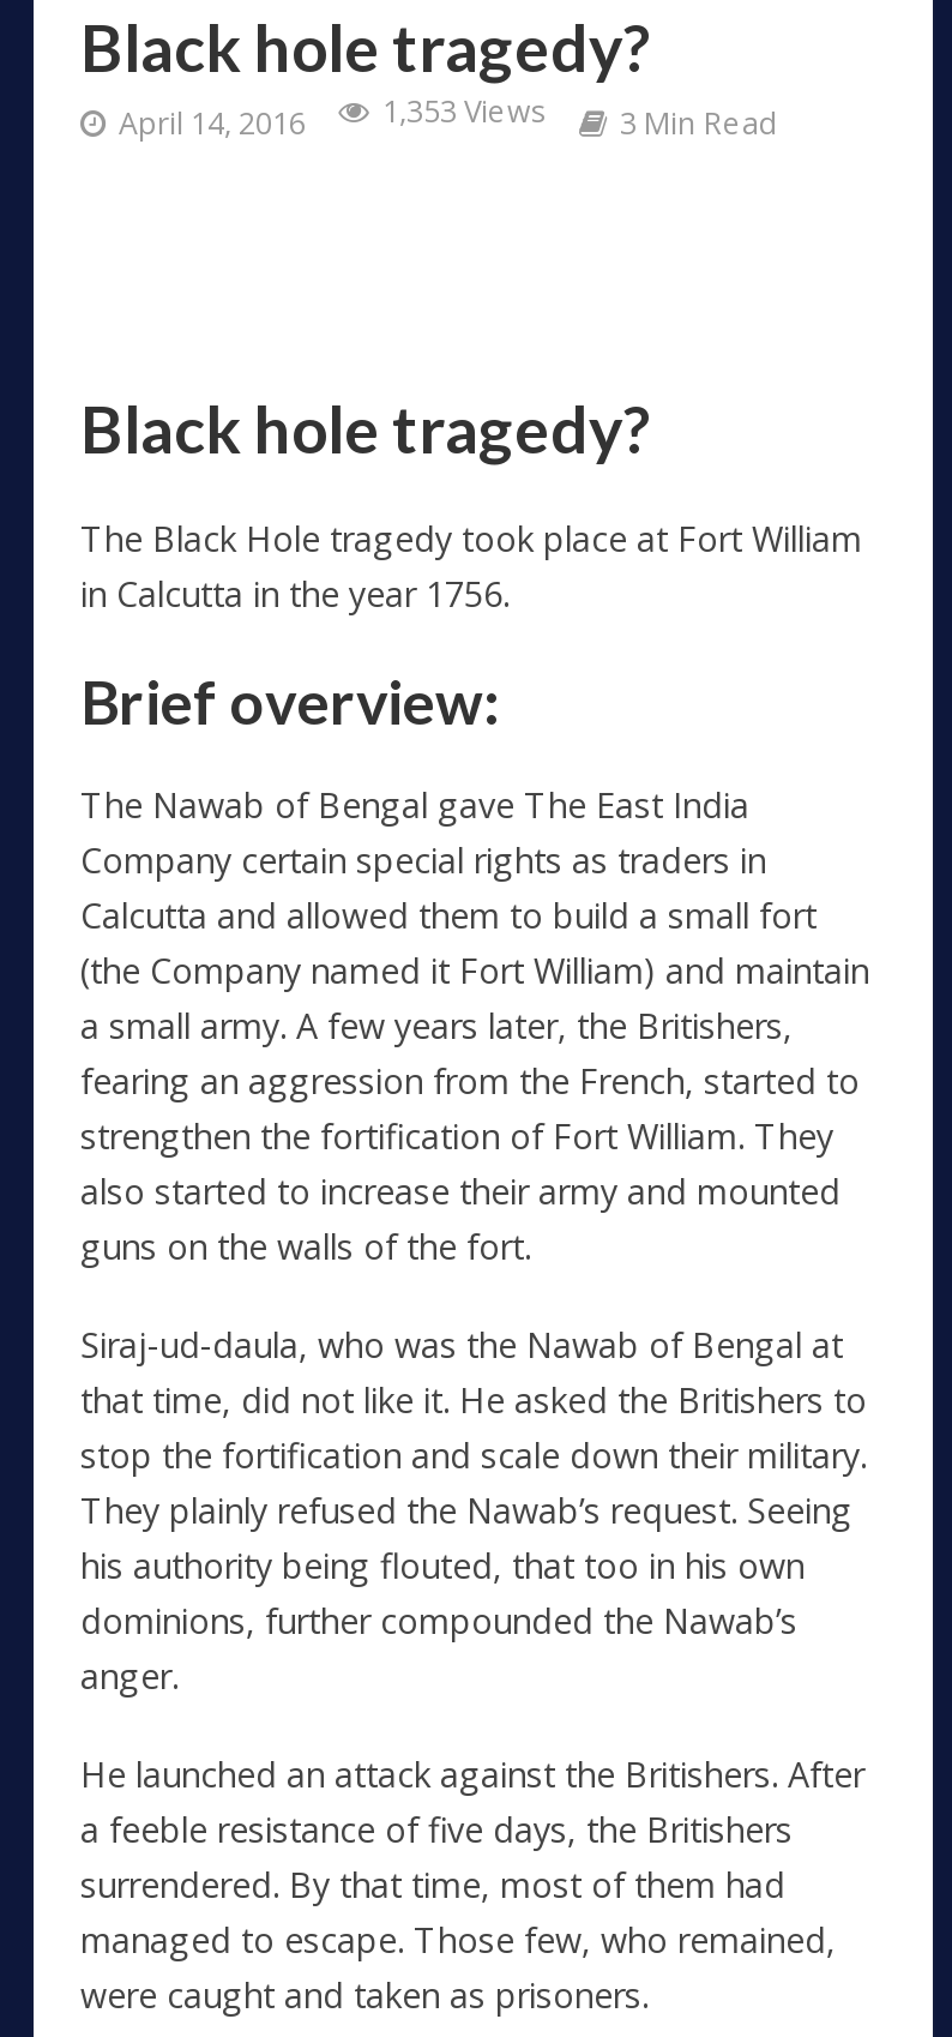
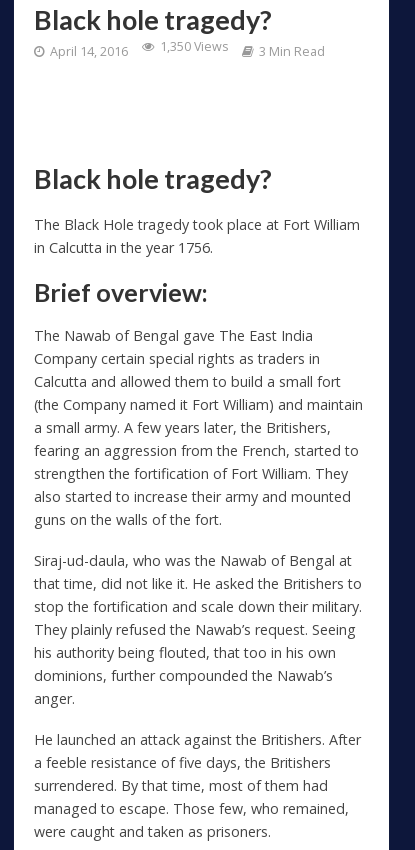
[119,91,778,144] April 14, 2016 1,353 Views 3 Min Read -> [49,38,324,60] April 14, 2016 1,350 Views 3 Min Read

